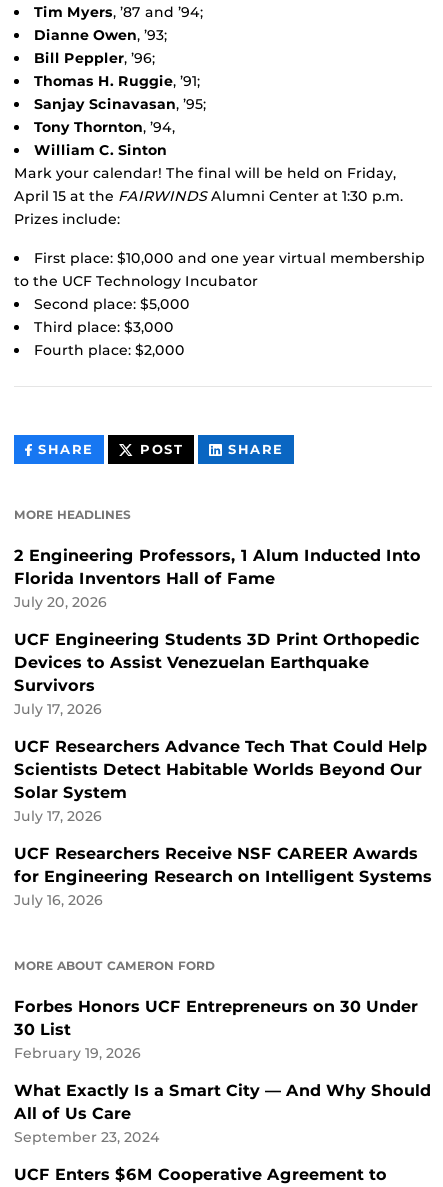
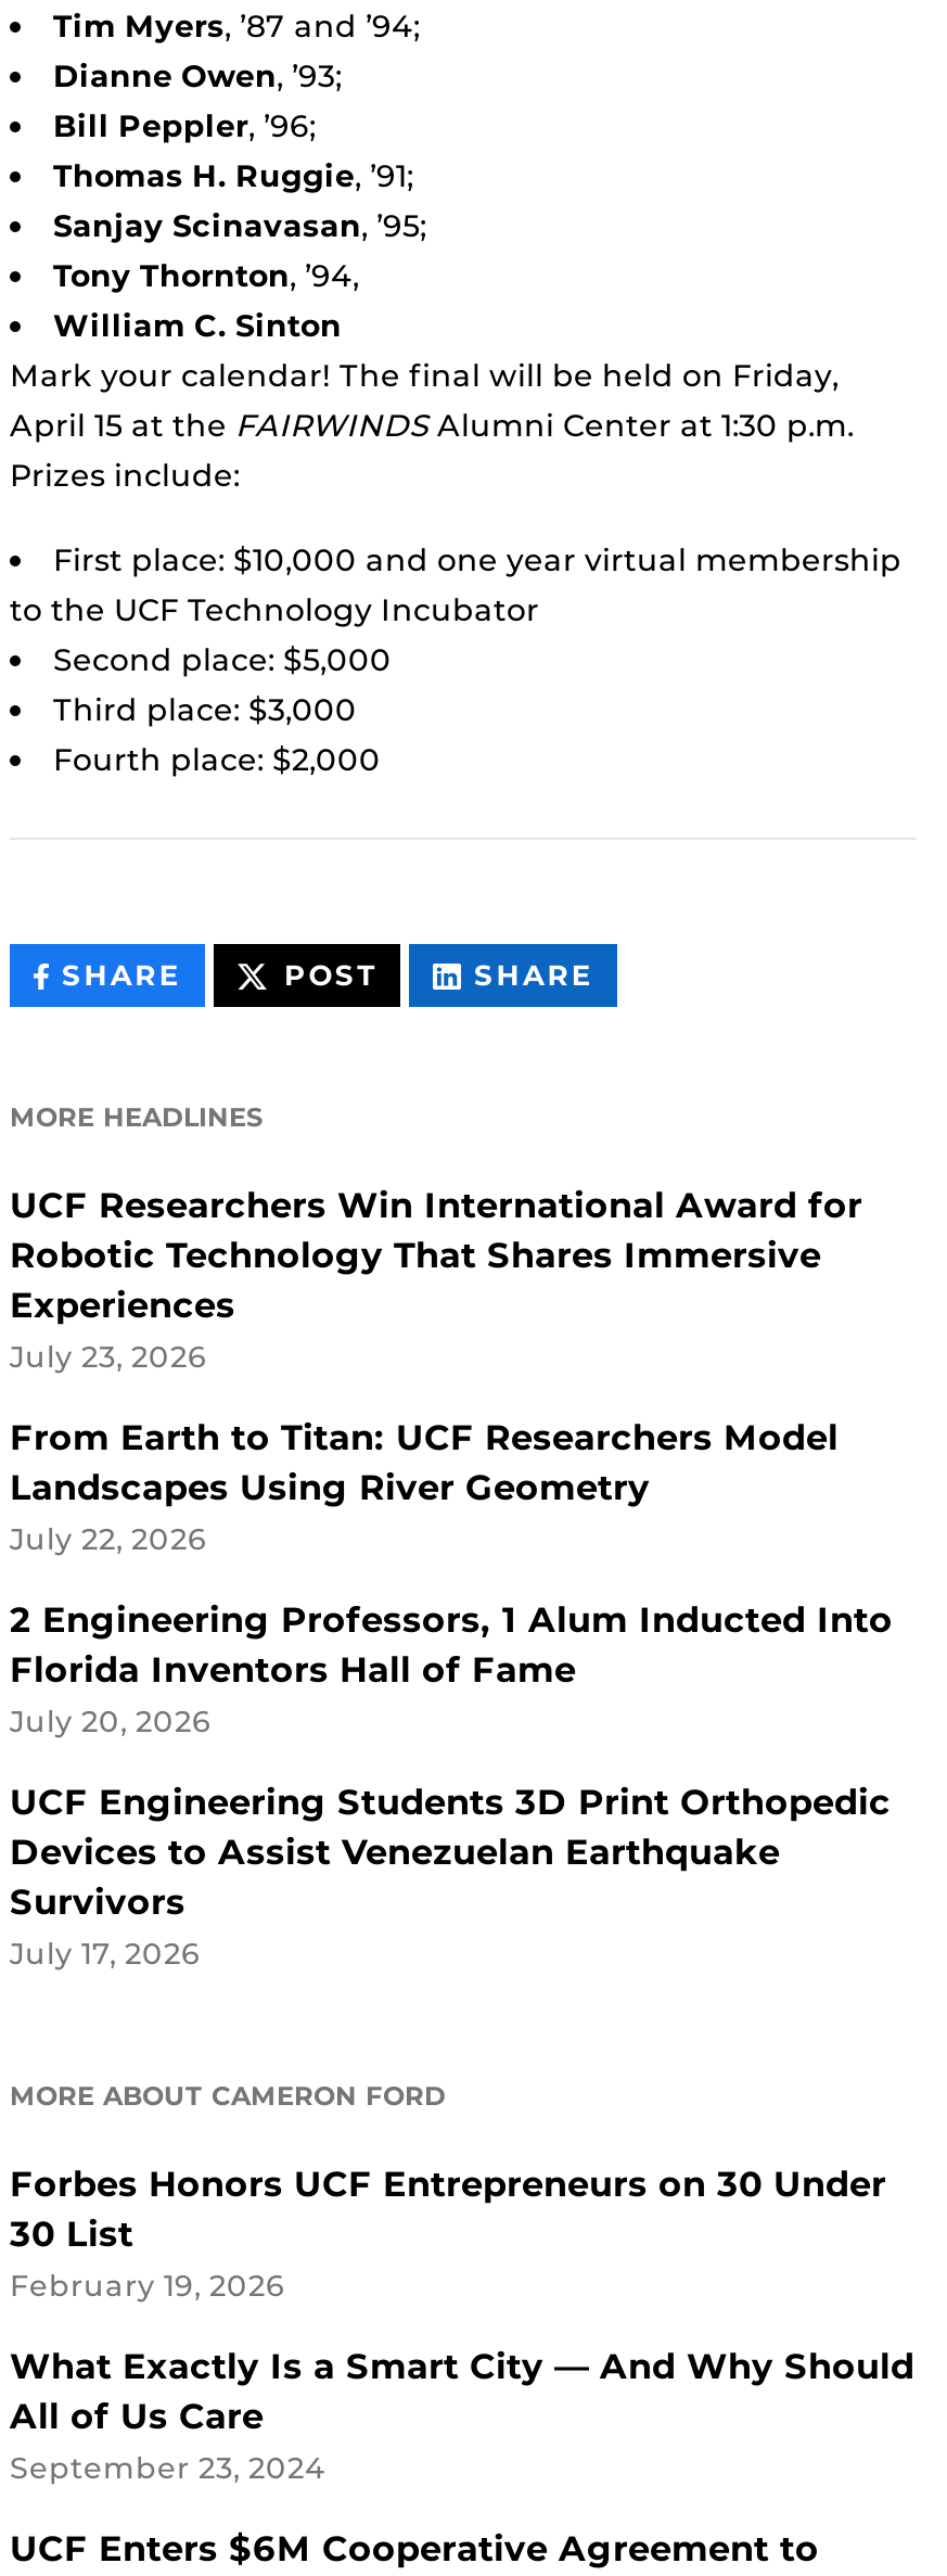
none -> [10,1185,862,1556] UCF Researchers Win International Award for | Robotic Technology That Shares Immersive | Experiences | July 23, 2026 | From Earth to Titan: UCF Researchers Model | Landscapes Using River Geometry | July 22, 2026
moved [14,546,421,717] -> [10,1600,893,1971]: 2 Engineering Professors, 1 Alum Inducted Into | Florida Inventors Hall of Fame | July 20, 2026 | UCF Engineering Students 3D Print Orthopedic | Devices to Assist Venezuelan Earthquake | Survivors | July 17, 2026
[14,737,432,908] UCF Researchers Advance Tech That Could Help | Scientists Detect Habitable Worlds Beyond Our | Solar System | July 17, 2026 | UCF Researchers Receive NSF CAREER Awards | for Engineering Research on Intelligent Systems | July 16, 2026 -> none

